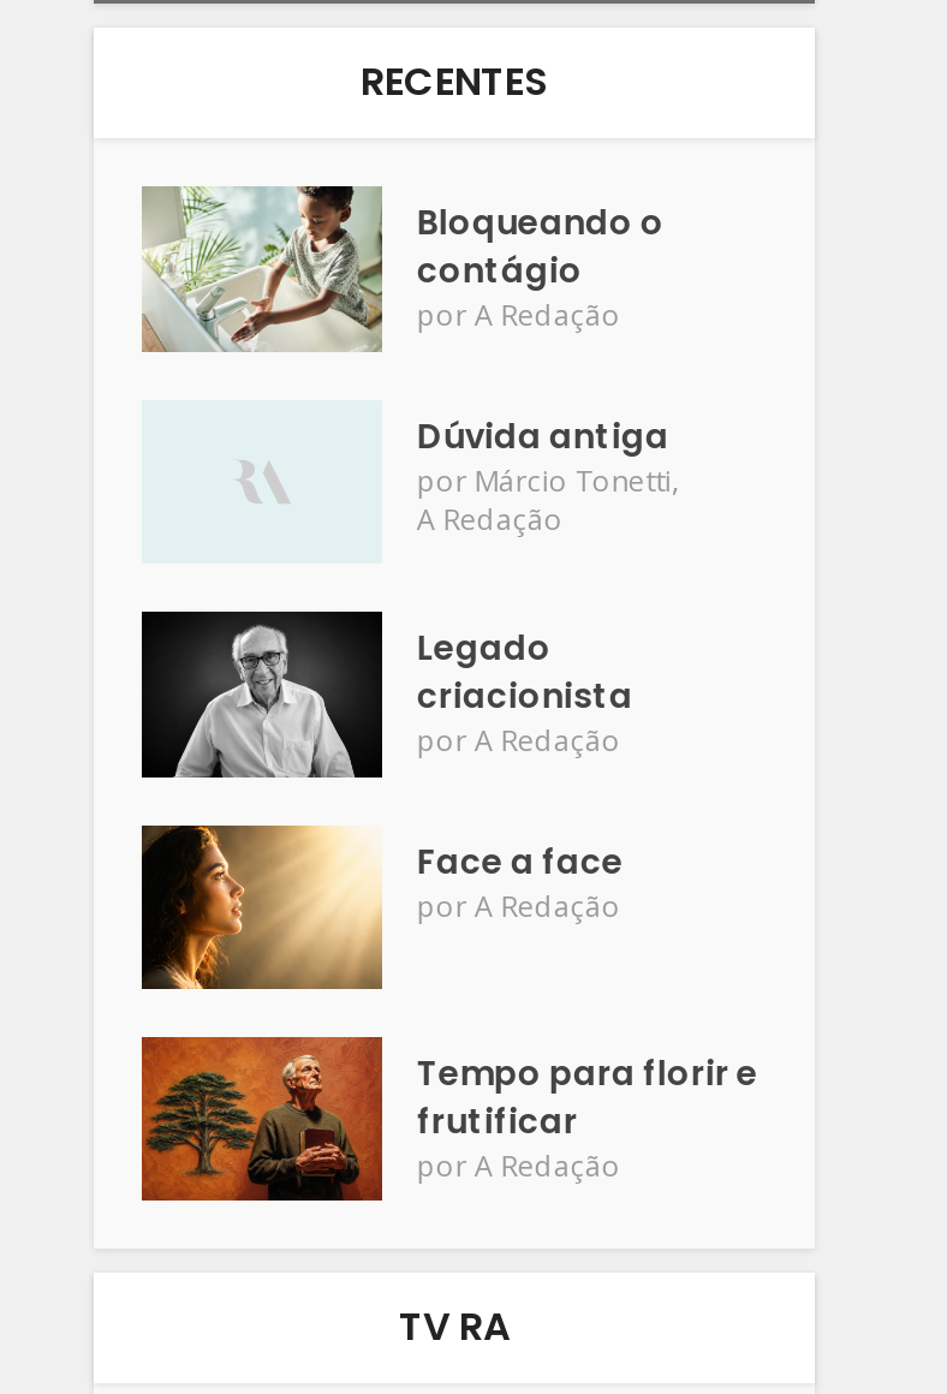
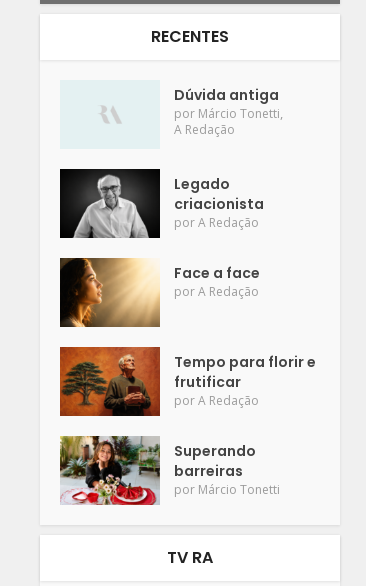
[139,184,664,355] [image] | Bloqueando o | contágio | por A Redação -> none
moved [147,411,758,1185] -> [62,85,316,409]: [image] | Dúvida antiga | por Márcio Tonetti, | ... | frutificar | por A Redação
none -> [59,435,280,506] [image] | Superando | barreiras | por Márcio Tonetti

